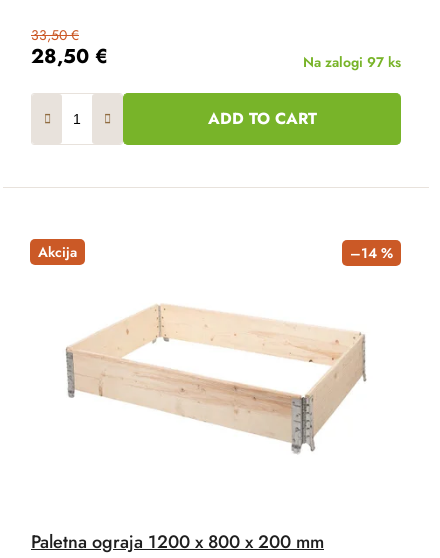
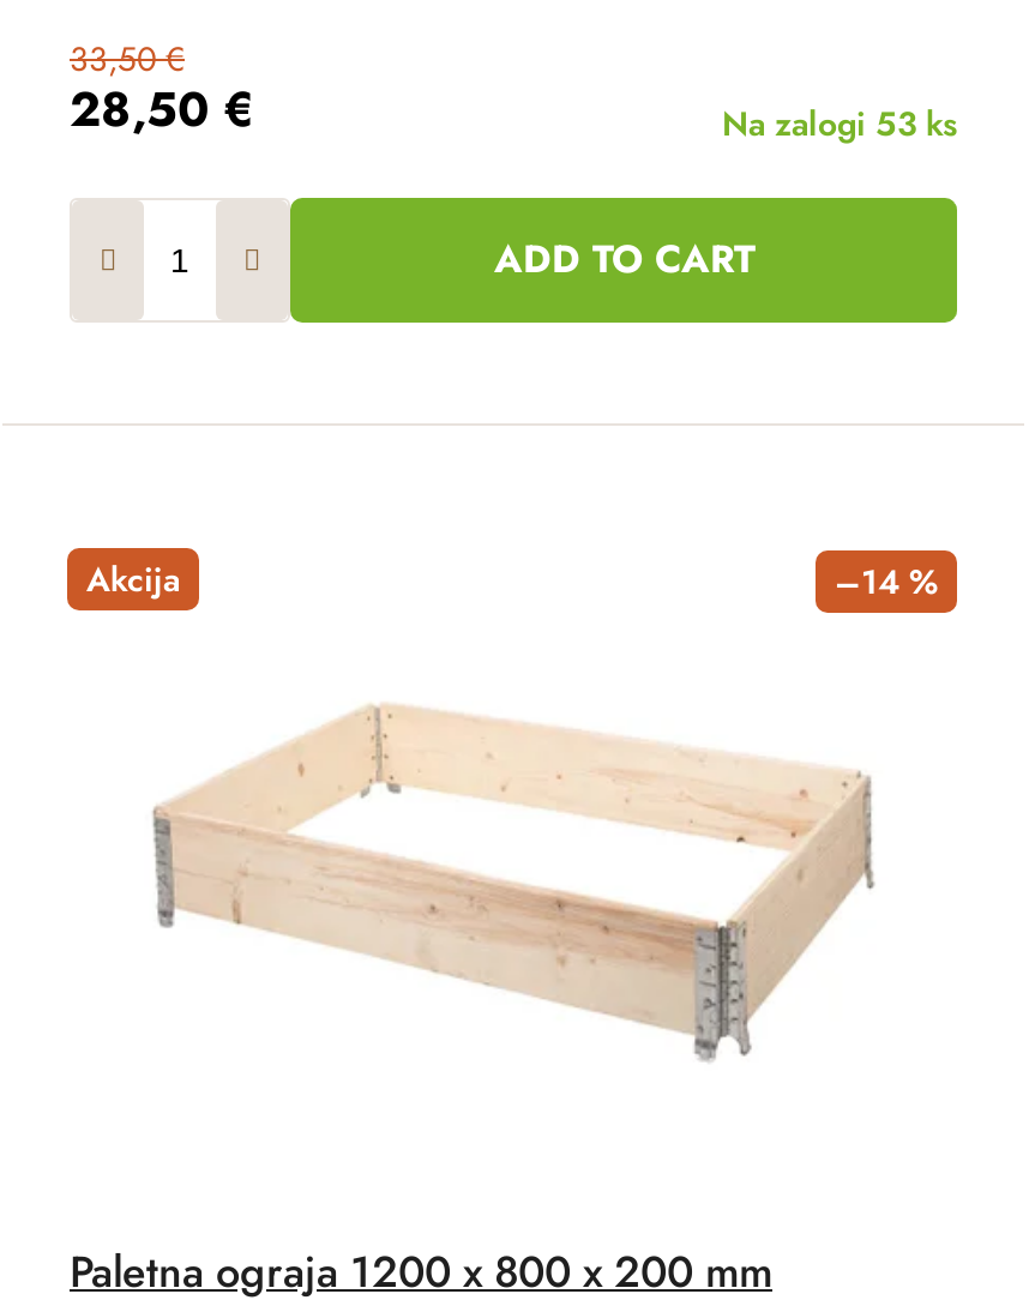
[303,52,401,72] Na zalogi 97 ks -> [722,100,957,148] Na zalogi 53 ks

